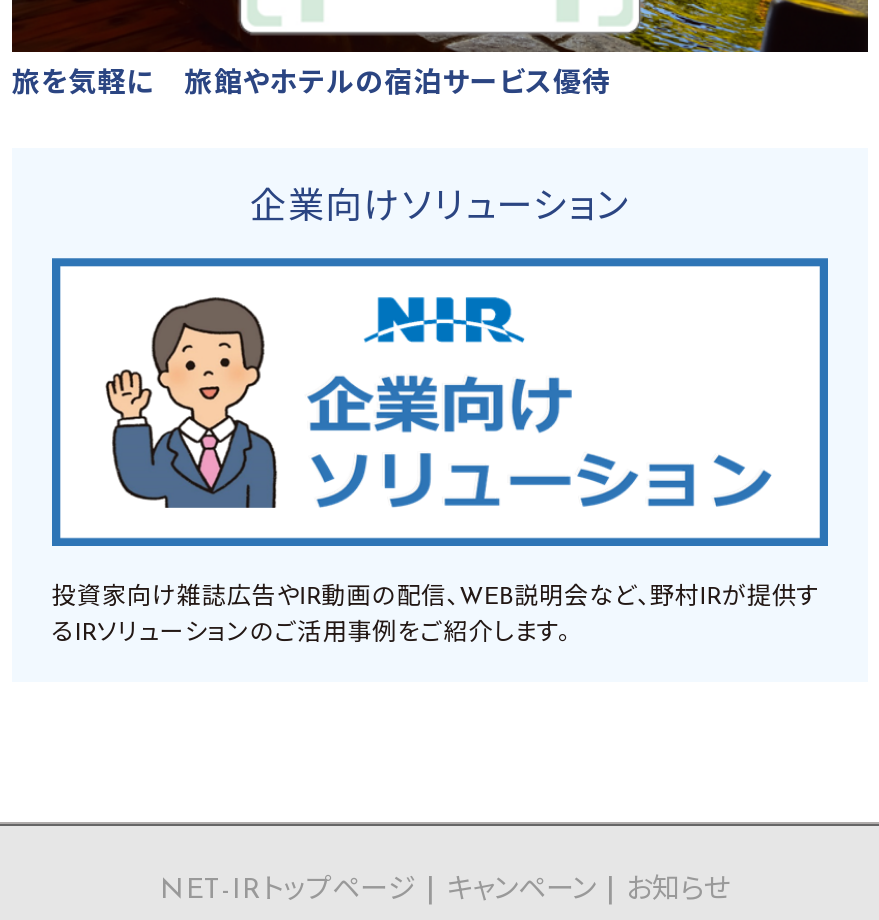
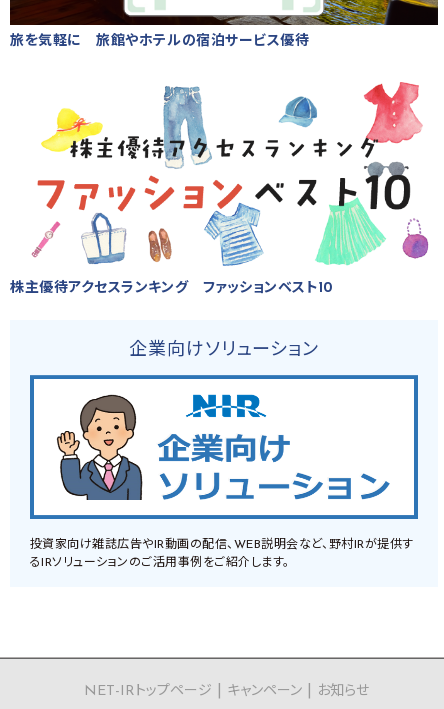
none -> [10,81,429,295] [image] | 株主優待アクセスランキング ファッションベスト10

